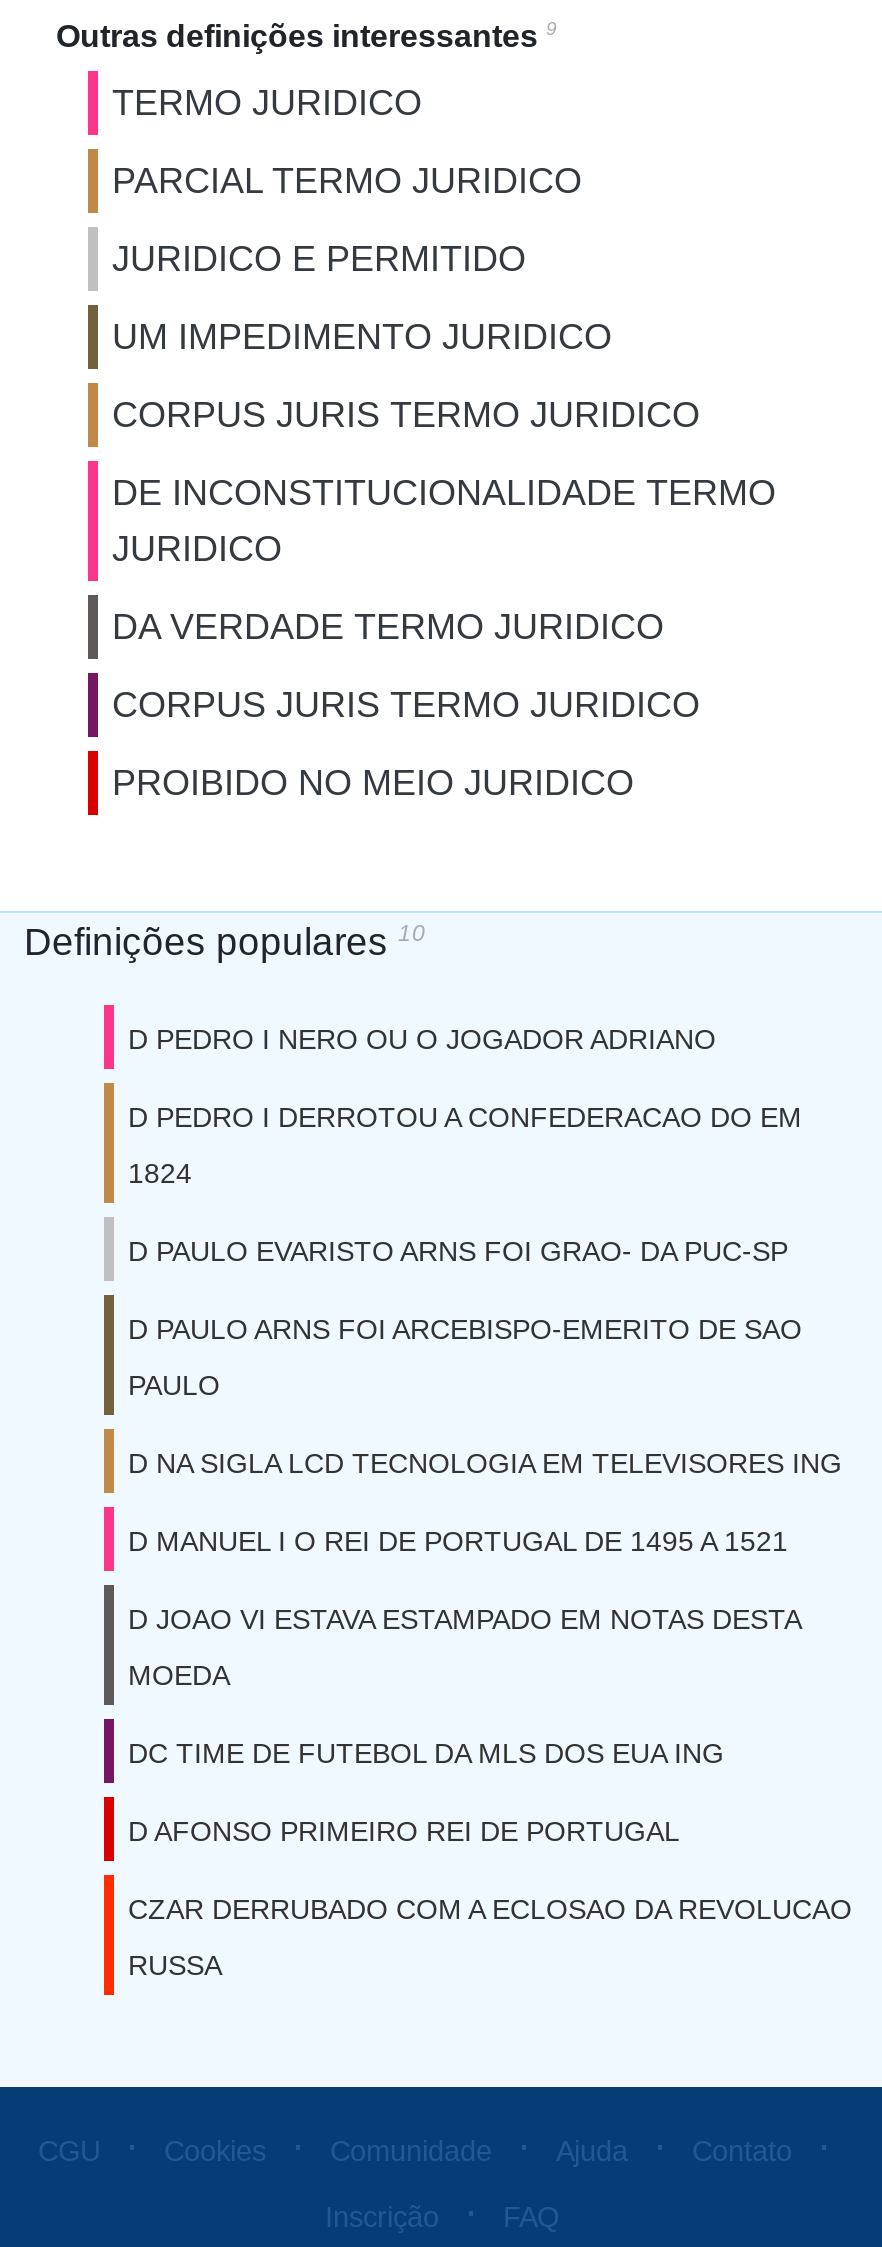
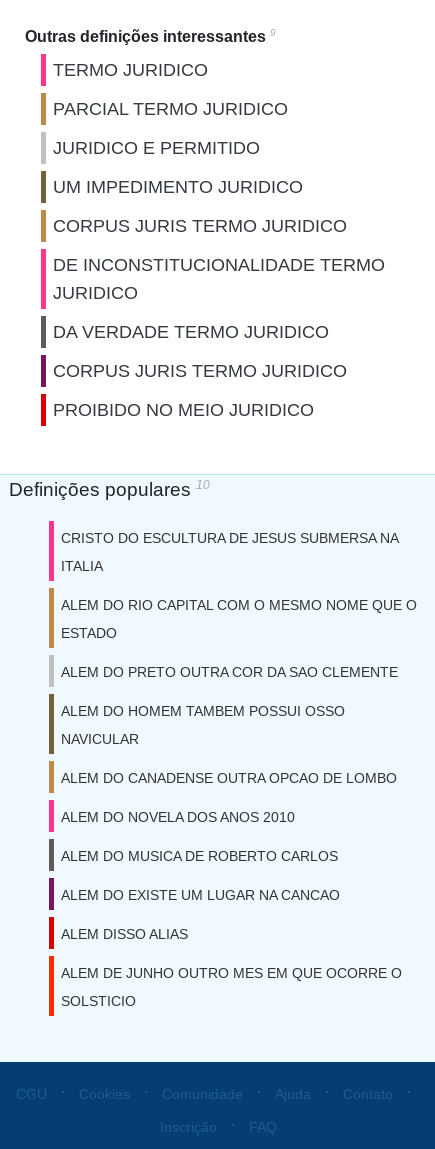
[128,1023,716,1055] D PEDRO I NERO OU O JOGADOR ADRIANO -> [61,530,398,546] CRISTO DO ESCULTURA DE JESUS SUBMERSA NA
[128,1101,802,1133] D PEDRO I DERROTOU A CONFEDERACAO DO EM -> [61,558,103,574] ITALIA
[128,1157,192,1189] 1824 -> [61,597,417,613] ALEM DO RIO CAPITAL COM O MESMO NOME QUE O
[128,1235,788,1267] D PAULO EVARISTO ARNS FOI GRAO- DA PUC-SP -> [61,625,117,641] ESTADO
[128,1313,802,1345] D PAULO ARNS FOI ARCEBISPO-EMERITO DE SAO -> [61,664,398,680] ALEM DO PRETO OUTRA COR DA SAO CLEMENTE
[128,1369,220,1401] PAULO -> [61,703,345,719] ALEM DO HOMEM TAMBEM POSSUI OSSO
[128,1447,842,1479] D NA SIGLA LCD TECNOLOGIA EM TELEVISORES ING -> [61,731,139,747] NAVICULAR
[128,1525,788,1557] D MANUEL I O REI DE PORTUGAL DE 1495 A 1521 -> [61,770,397,786] ALEM DO CANADENSE OUTRA OPCAO DE LOMBO
[128,1603,800,1635] D JOAO VI ESTAVA ESTAMPADO EM NOTAS DESTA -> [61,809,295,825] ALEM DO NOVELA DOS ANOS 2010
[128,1659,230,1691] MOEDA -> [61,848,338,864] ALEM DO MUSICA DE ROBERTO CARLOS
[128,1737,724,1769] DC TIME DE FUTEBOL DA MLS DOS EUA ING -> [61,887,340,903] ALEM DO EXISTE UM LUGAR NA CANCAO
[128,1815,680,1847] D AFONSO PRIMEIRO REI DE PORTUGAL -> [61,926,188,942] ALEM DISSO ALIAS
[128,1893,852,1925] CZAR DERRUBADO COM A ECLOSAO DA REVOLUCAO -> [61,965,402,981] ALEM DE JUNHO OUTRO MES EM QUE OCORRE O
[128,1949,222,1981] RUSSA -> [61,993,136,1009] SOLSTICIO

